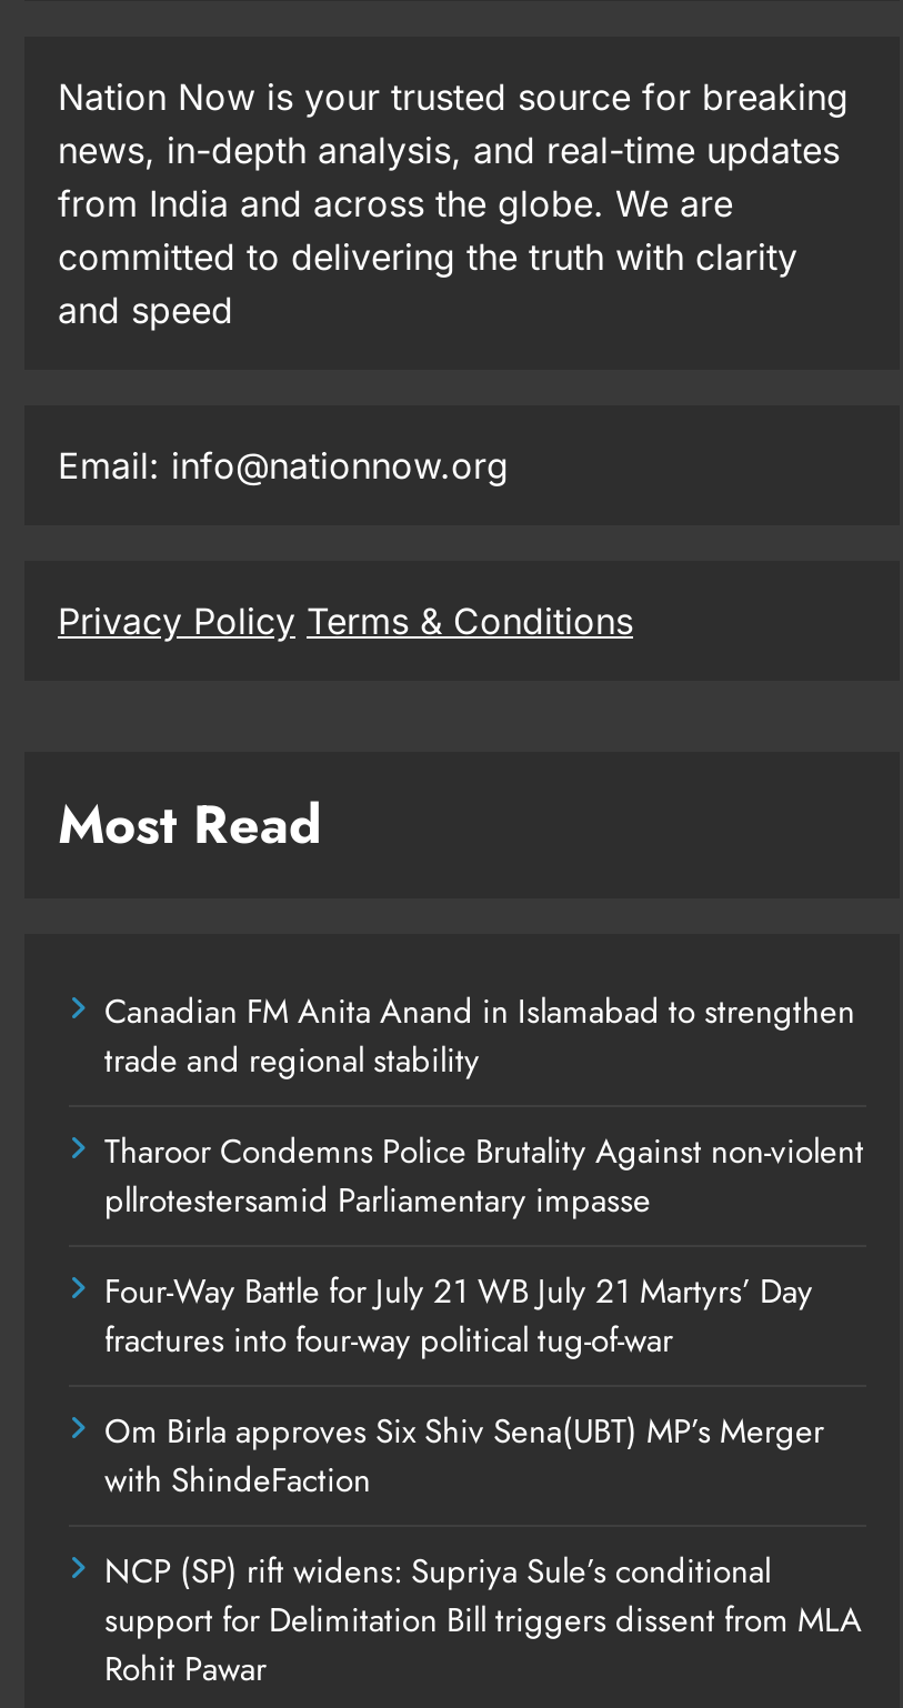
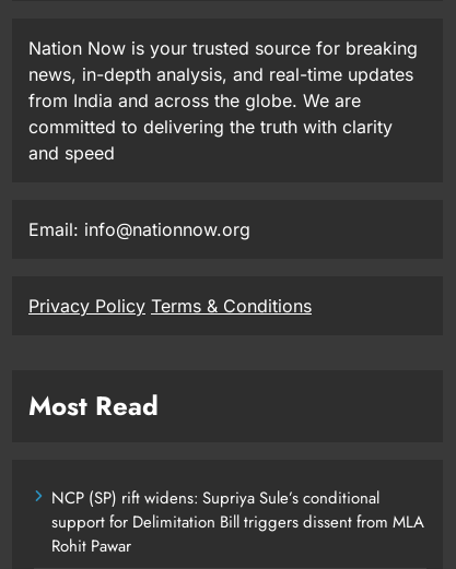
[104,988,864,1506] Canadian FM Anita Anand in Islamabad to strengthen | trade and regional stability | Tharoor Condemns Police Brutality Against non-violent | pllrotestersamid Parliamentary impasse | Four-Way Battle for July 21 WB July 21 Martyrs’ Day | fractures into four-way political tug-of-war | Om Birla approves Six Shiv Sena(UBT) MP’s Merger | with ShindeFaction -> none

